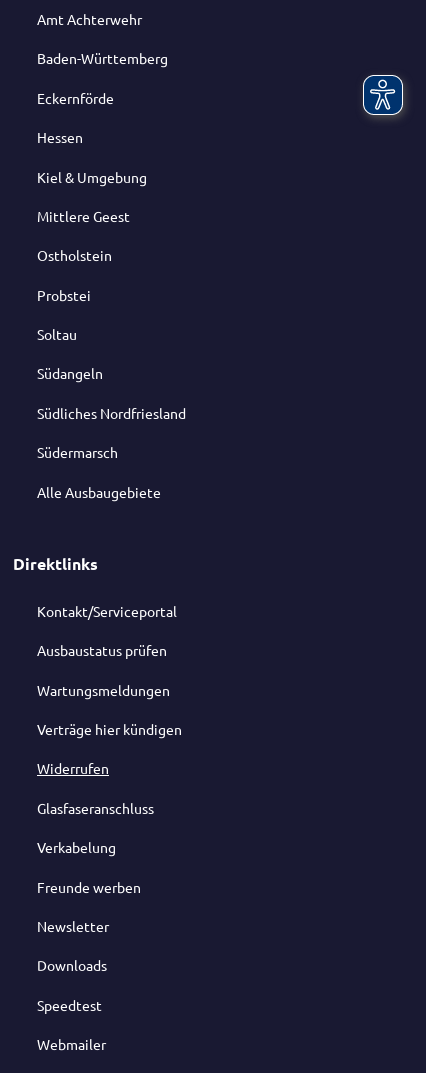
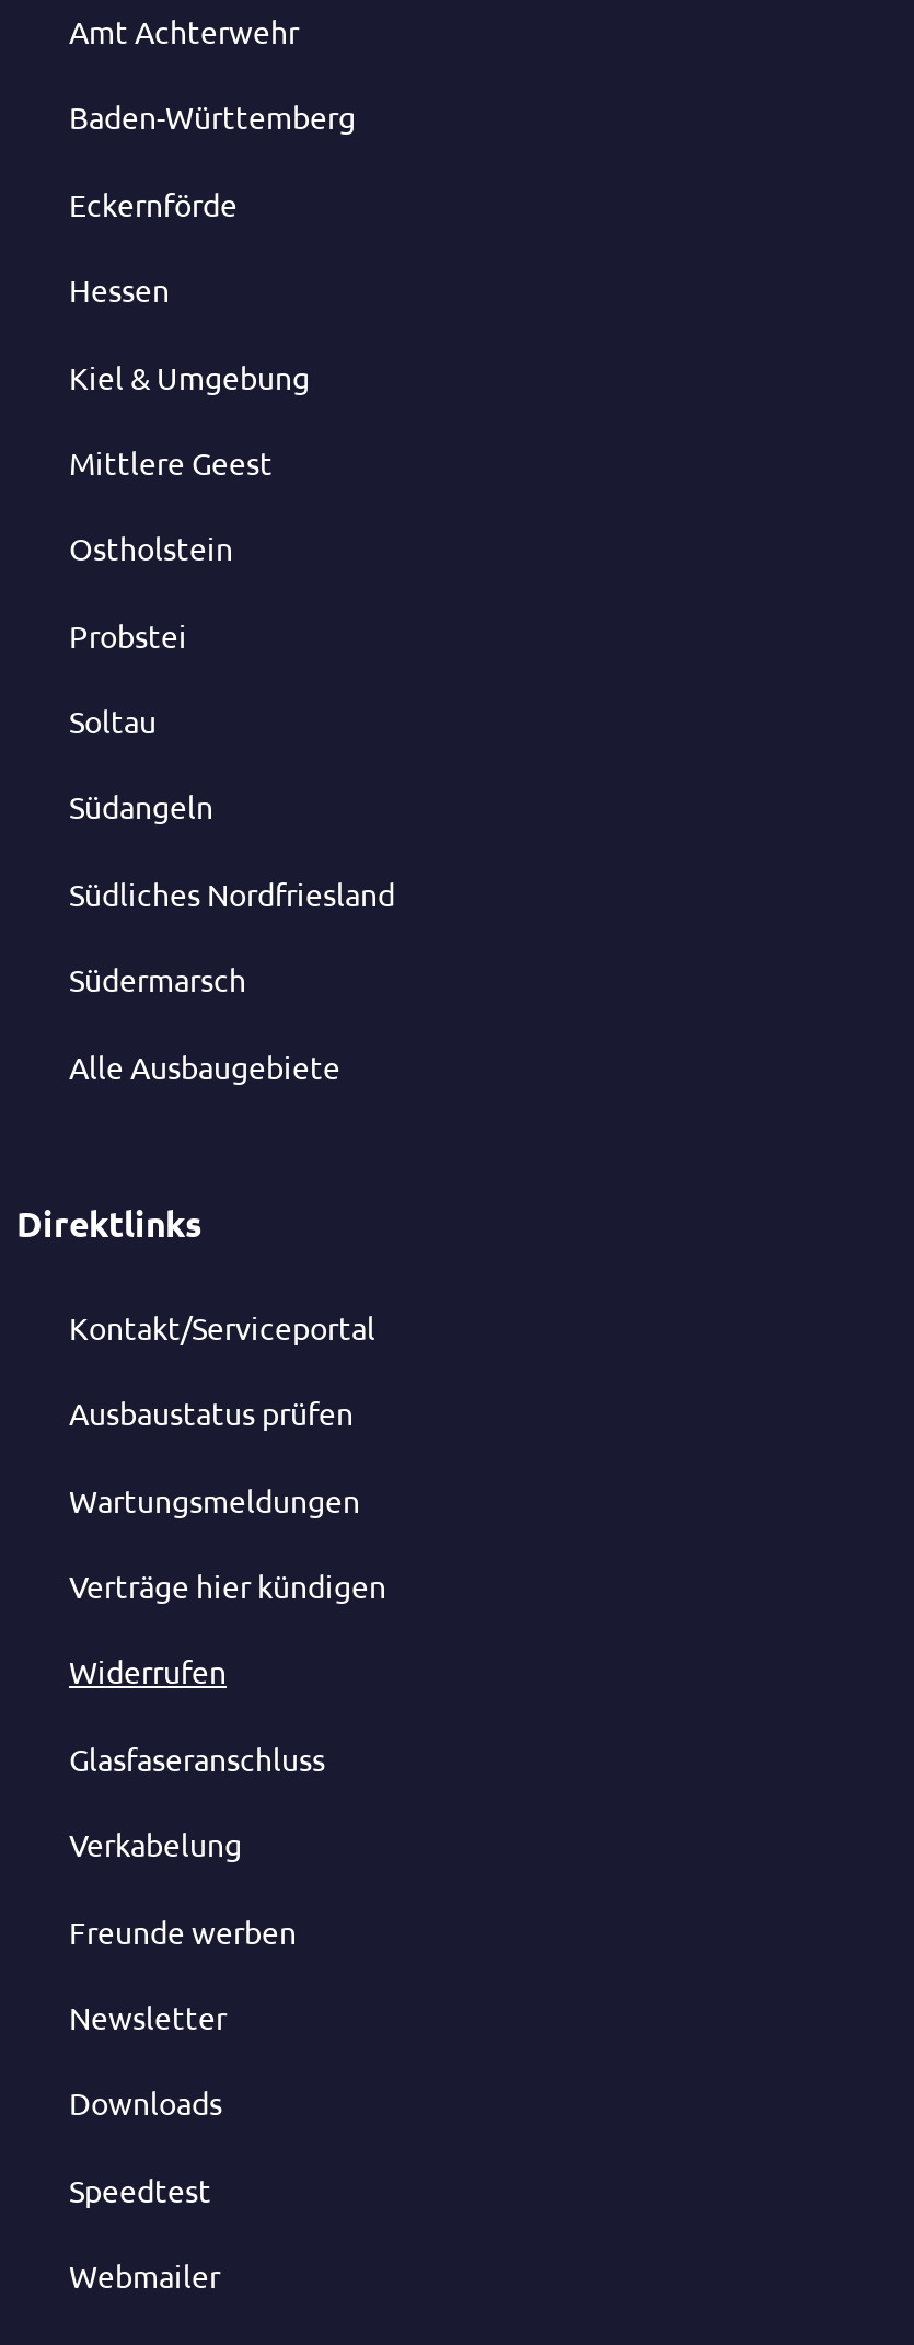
[361,73,408,121] [image] -> none

